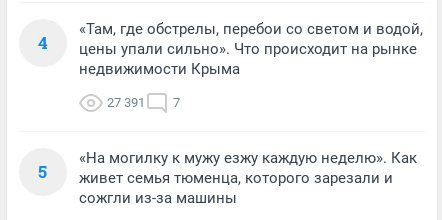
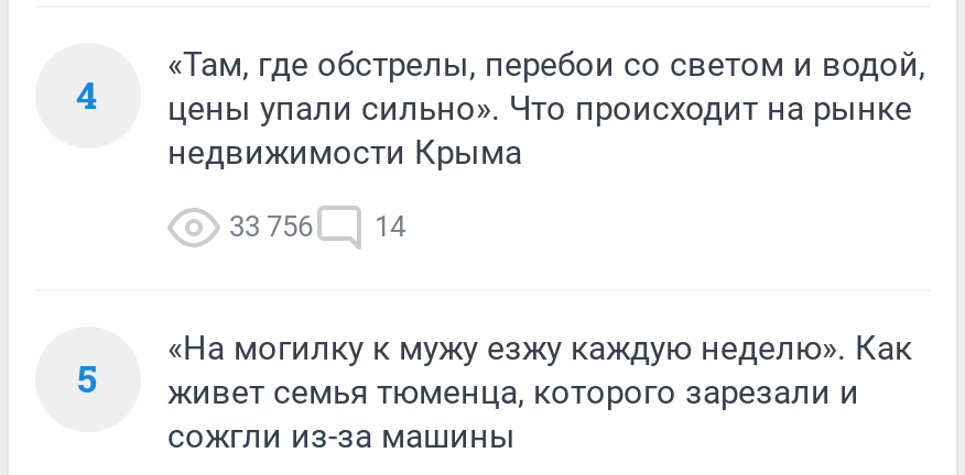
[107,95,145,110] 27 391 -> [229,211,313,244] 33 756
[173,95,180,110] 7 -> [375,211,405,244] 14

